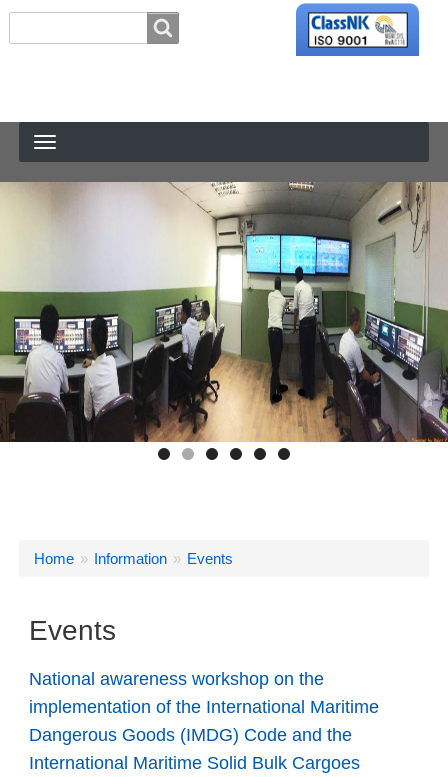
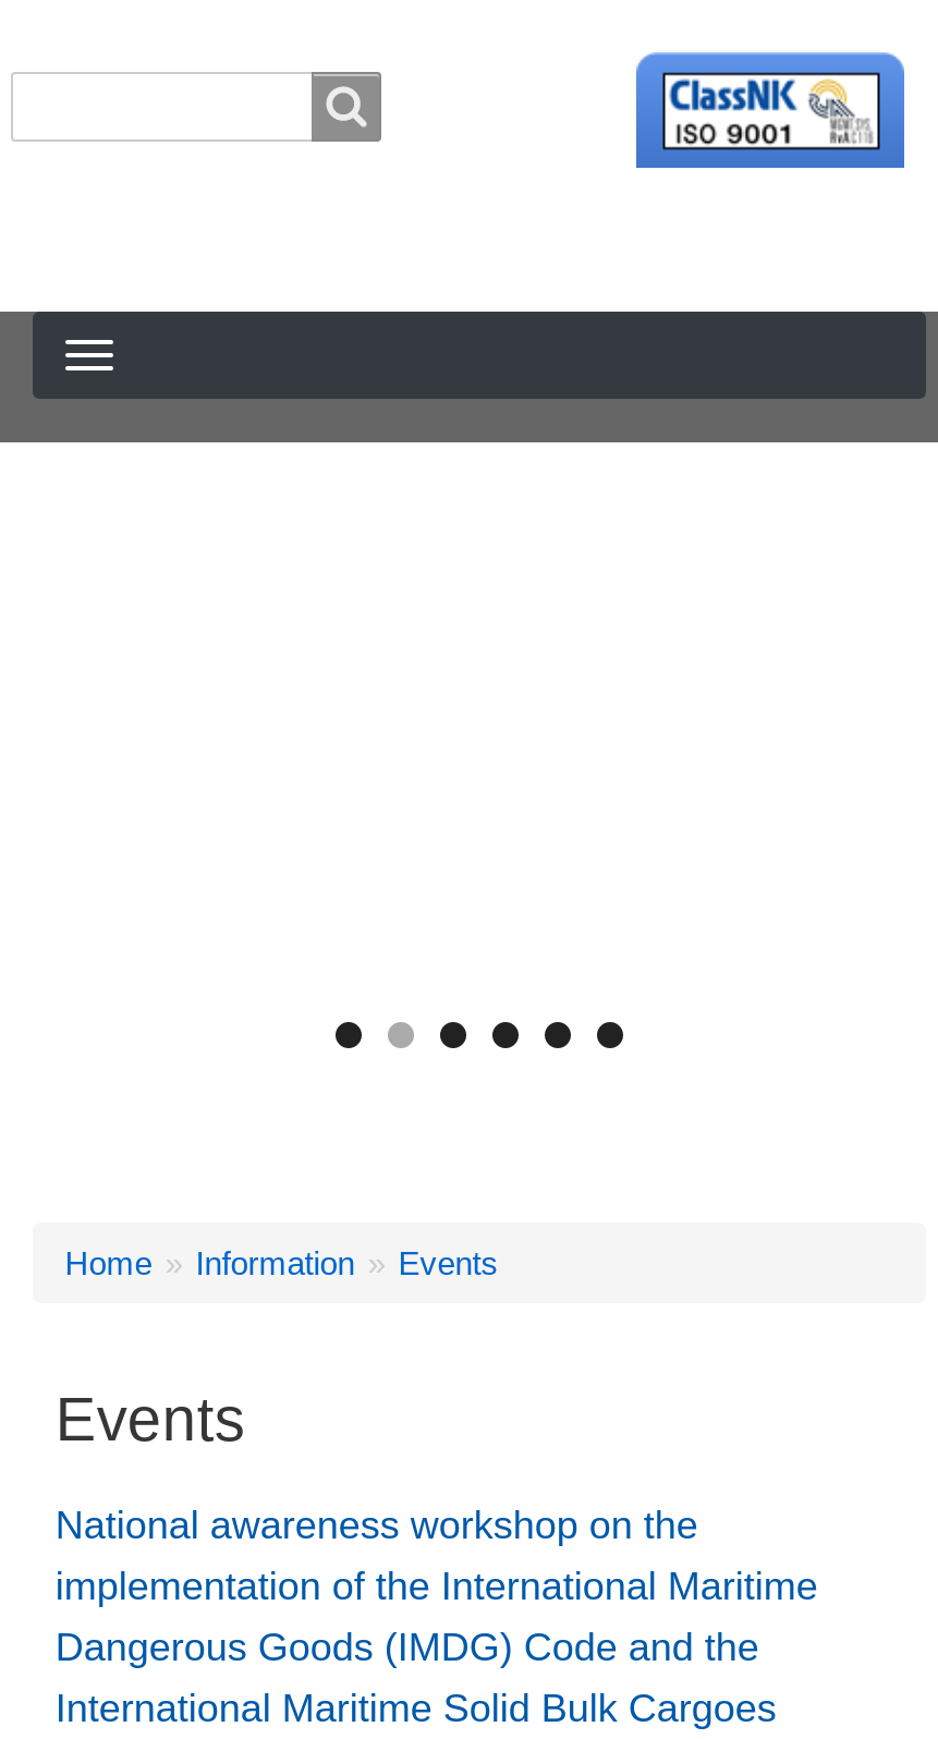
[3,182,445,443] [image] -> none

